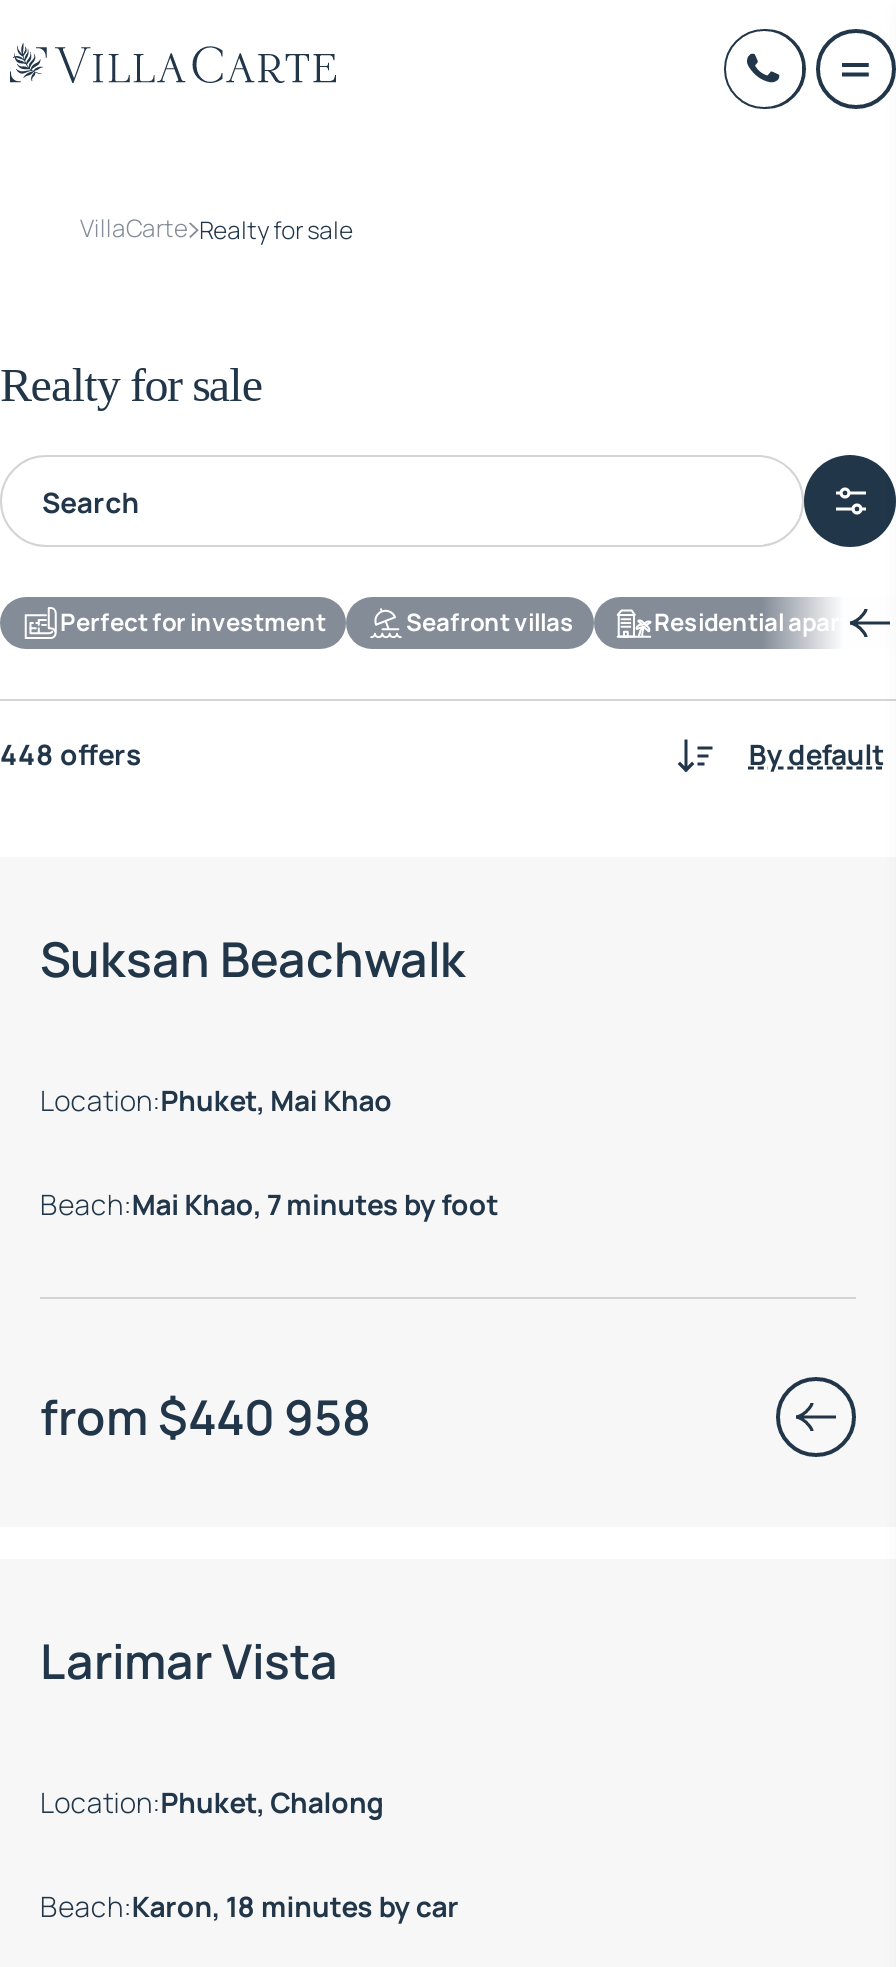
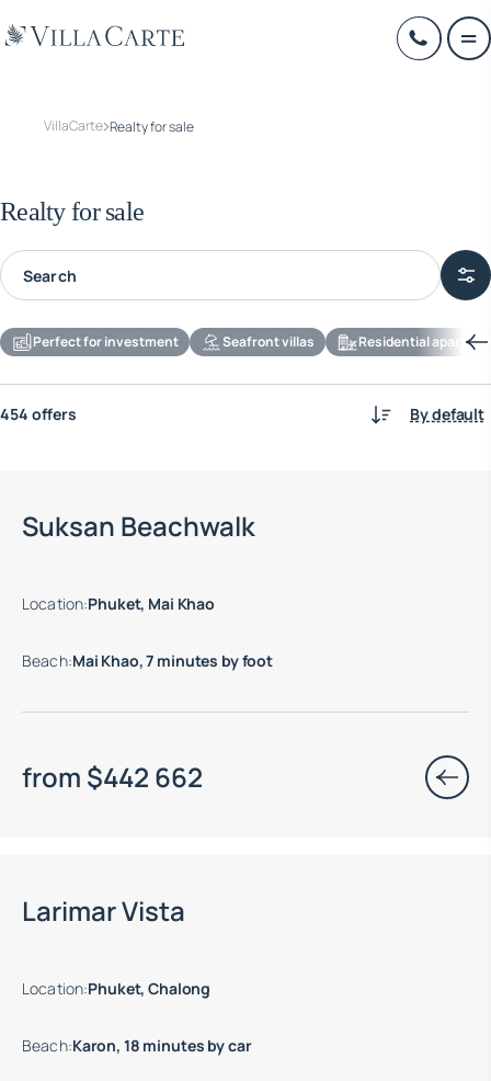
[0,735,142,773] 448 offers -> [0,404,77,425] 454 offers
[40,1383,370,1449] from $440 958 -> [22,759,203,795] from $442 662

